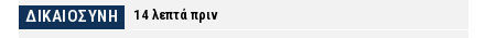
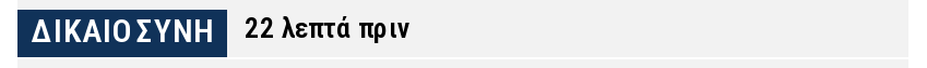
[25,6,218,26] ΔΙΚΑΙΟΣΥΝΗ 14 λεπτά πριν -> [31,11,413,50] ΔΙΚΑΙΟΣΥΝΗ 22 λεπτά πριν

